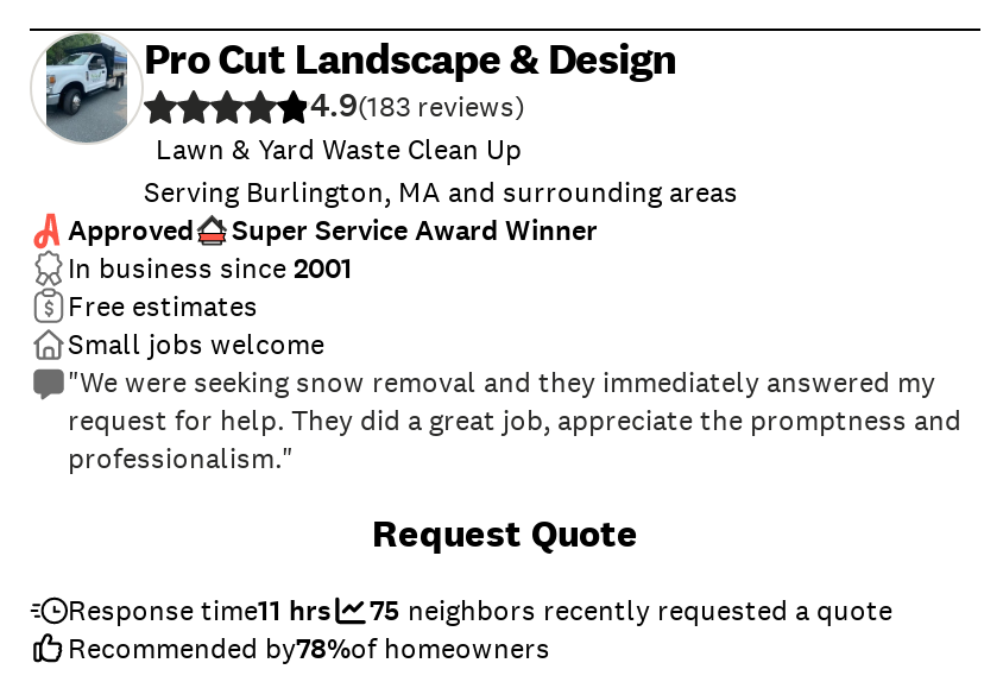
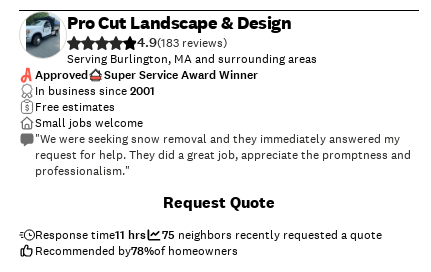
[156,131,522,169] Lawn & Yard Waste Clean Up -> none

